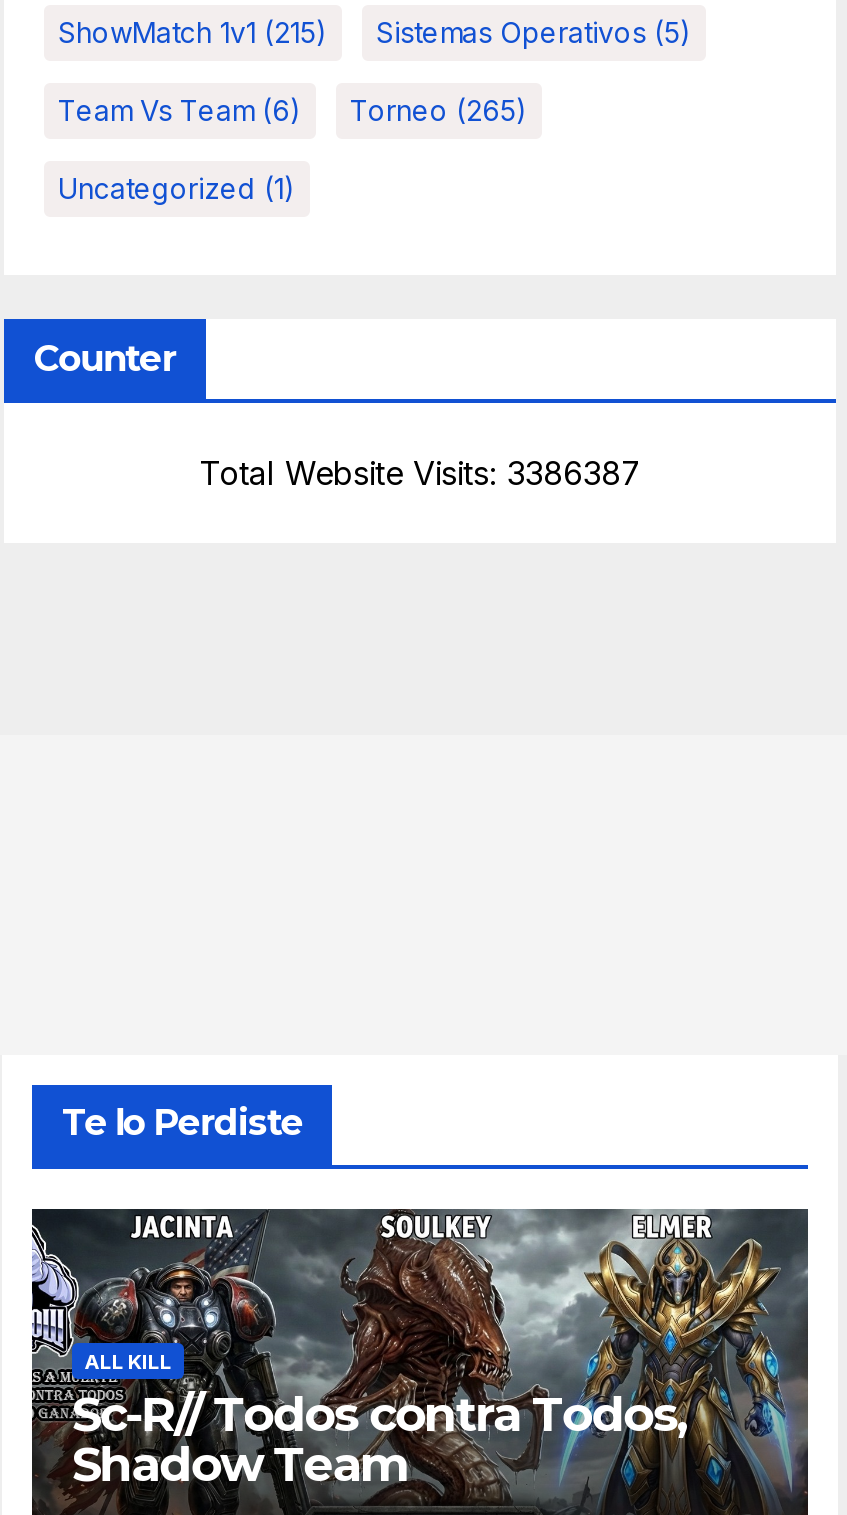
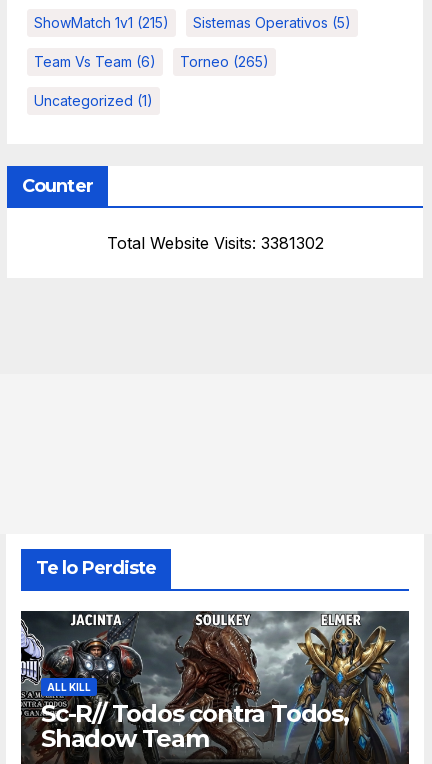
[199,453,641,493] Total Website Visits: 3386387 -> [106,233,323,253] Total Website Visits: 3381302

